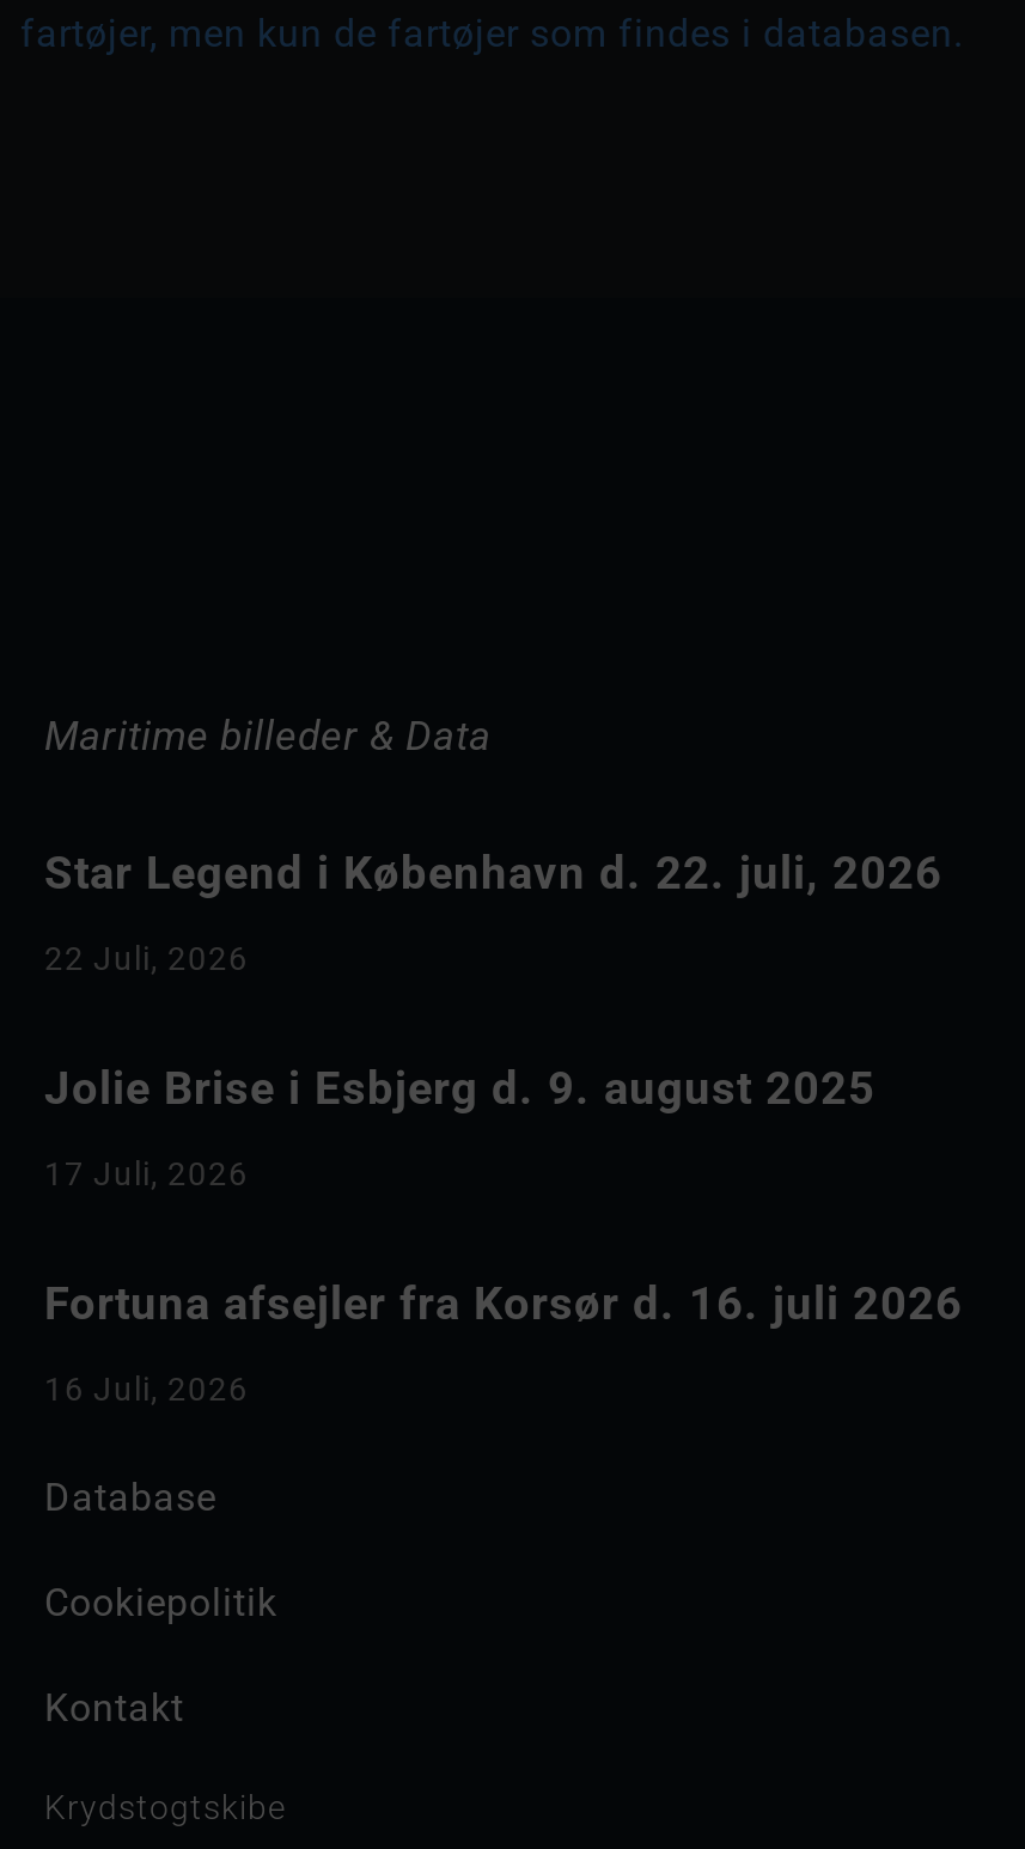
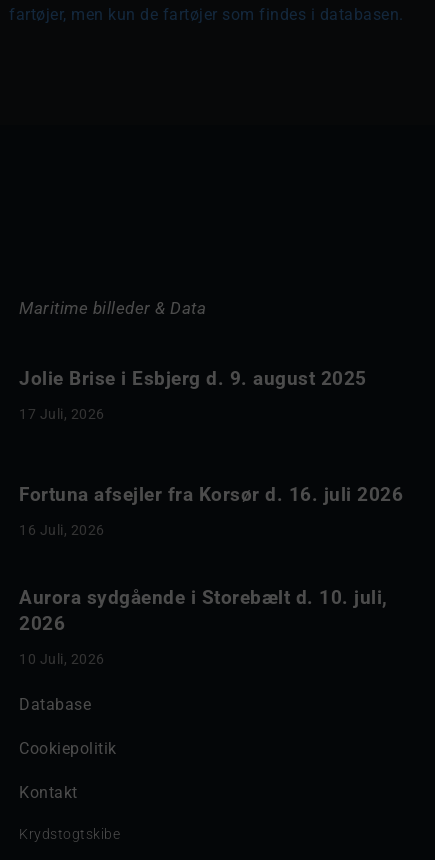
[44,846,942,977] Star Legend i København d. 22. juli, 2026 | 22 Juli, 2026 -> none
moved [44,1061,875,1192] -> [19,367,366,422]: Jolie Brise i Esbjerg d. 9. august 2025 | 17 Juli, 2026
moved [44,1276,963,1408] -> [19,483,403,538]: Fortuna afsejler fra Korsør d. 16. juli 2026 | 16 Juli, 2026
none -> [19,586,387,667] Aurora sydgående i Storebælt d. 10. juli, | 2026 | 10 Juli, 2026

